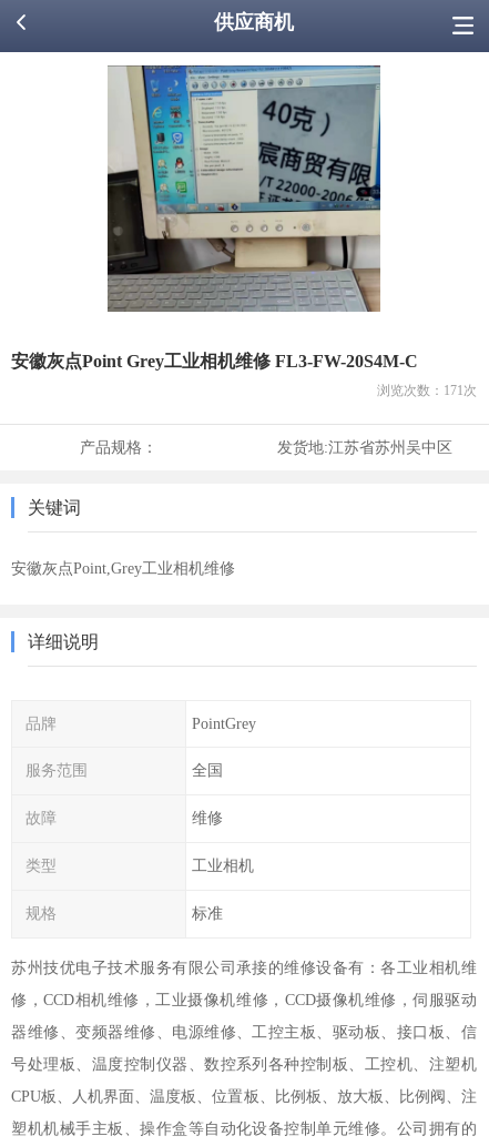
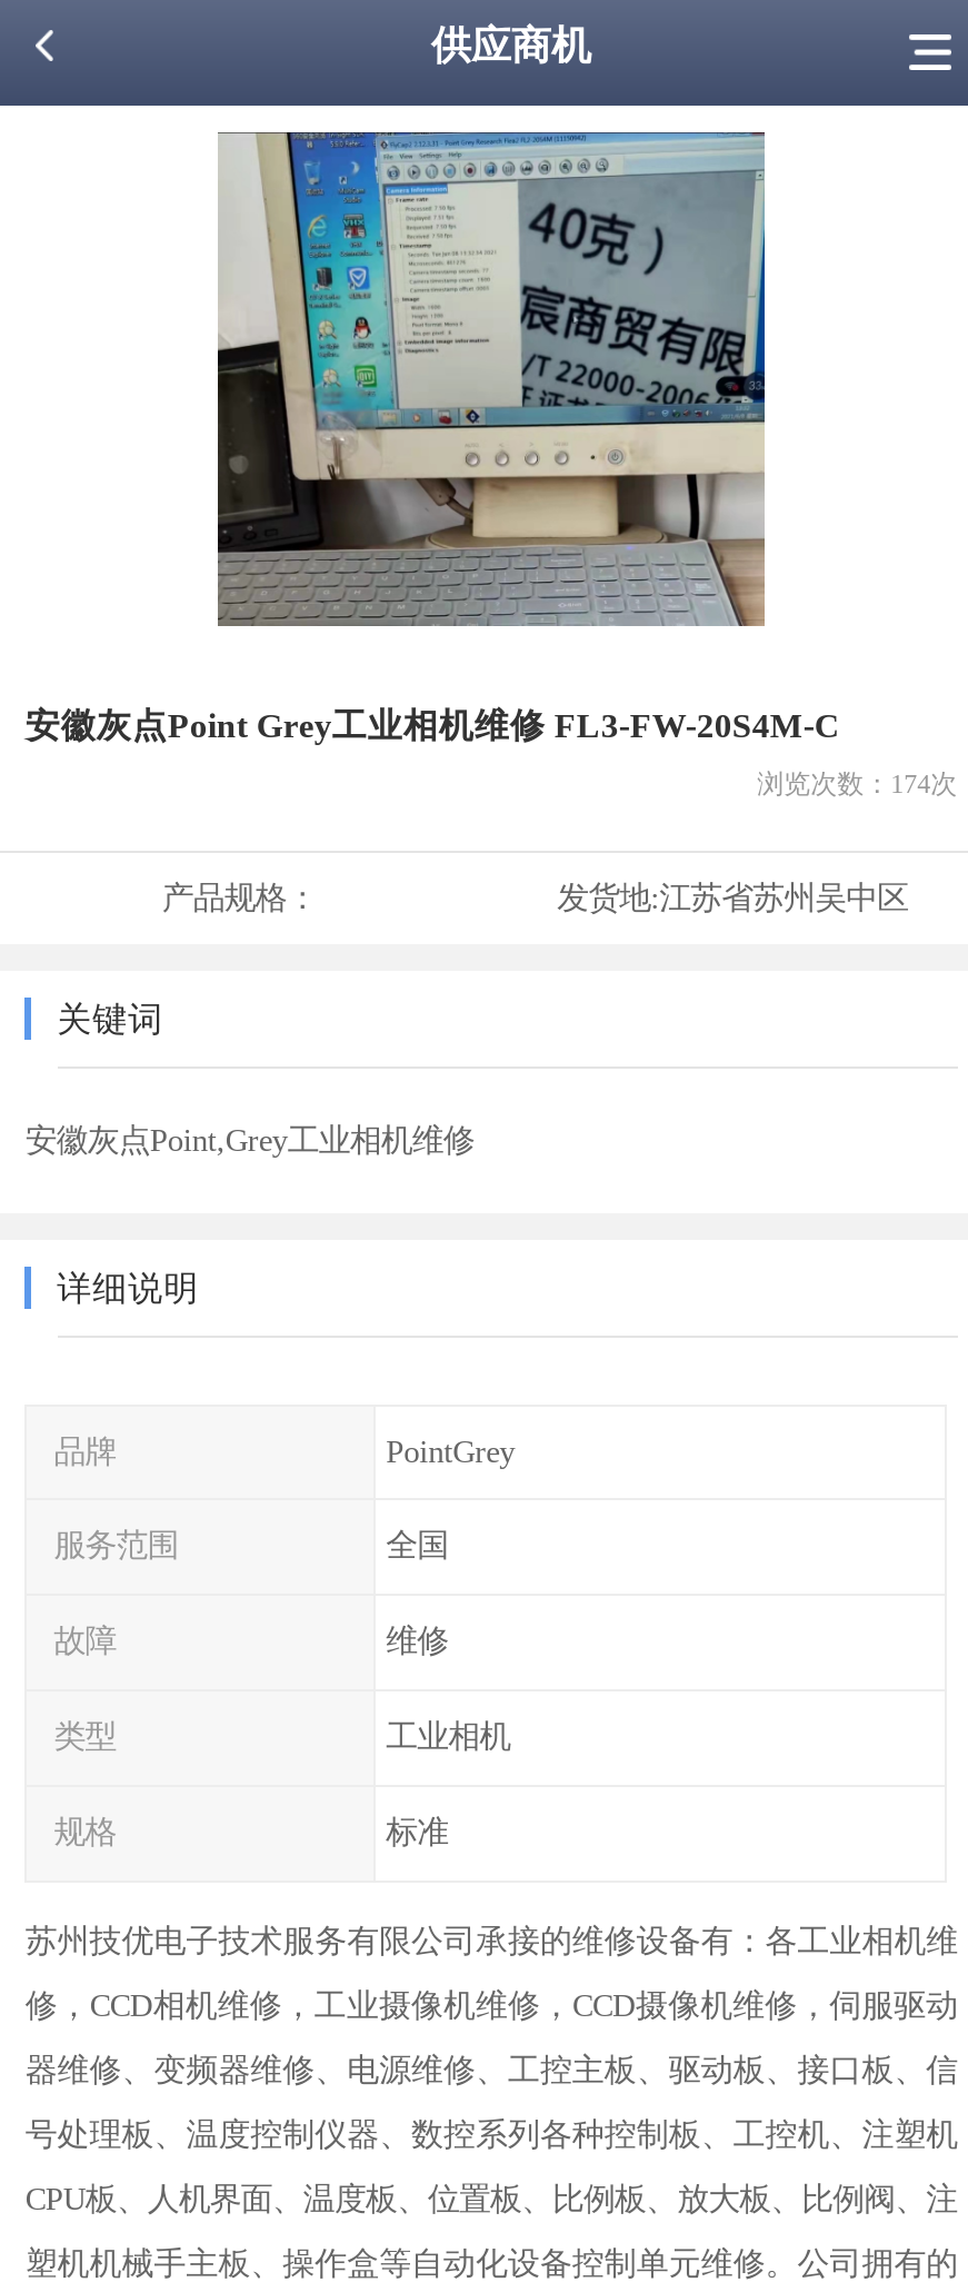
[377,382,476,398] 浏览次数：171次 -> [757,768,957,799] 浏览次数：174次

